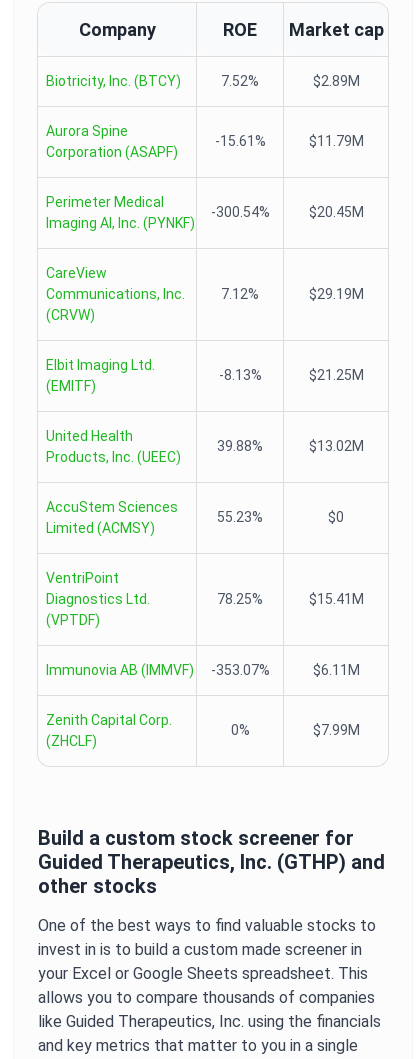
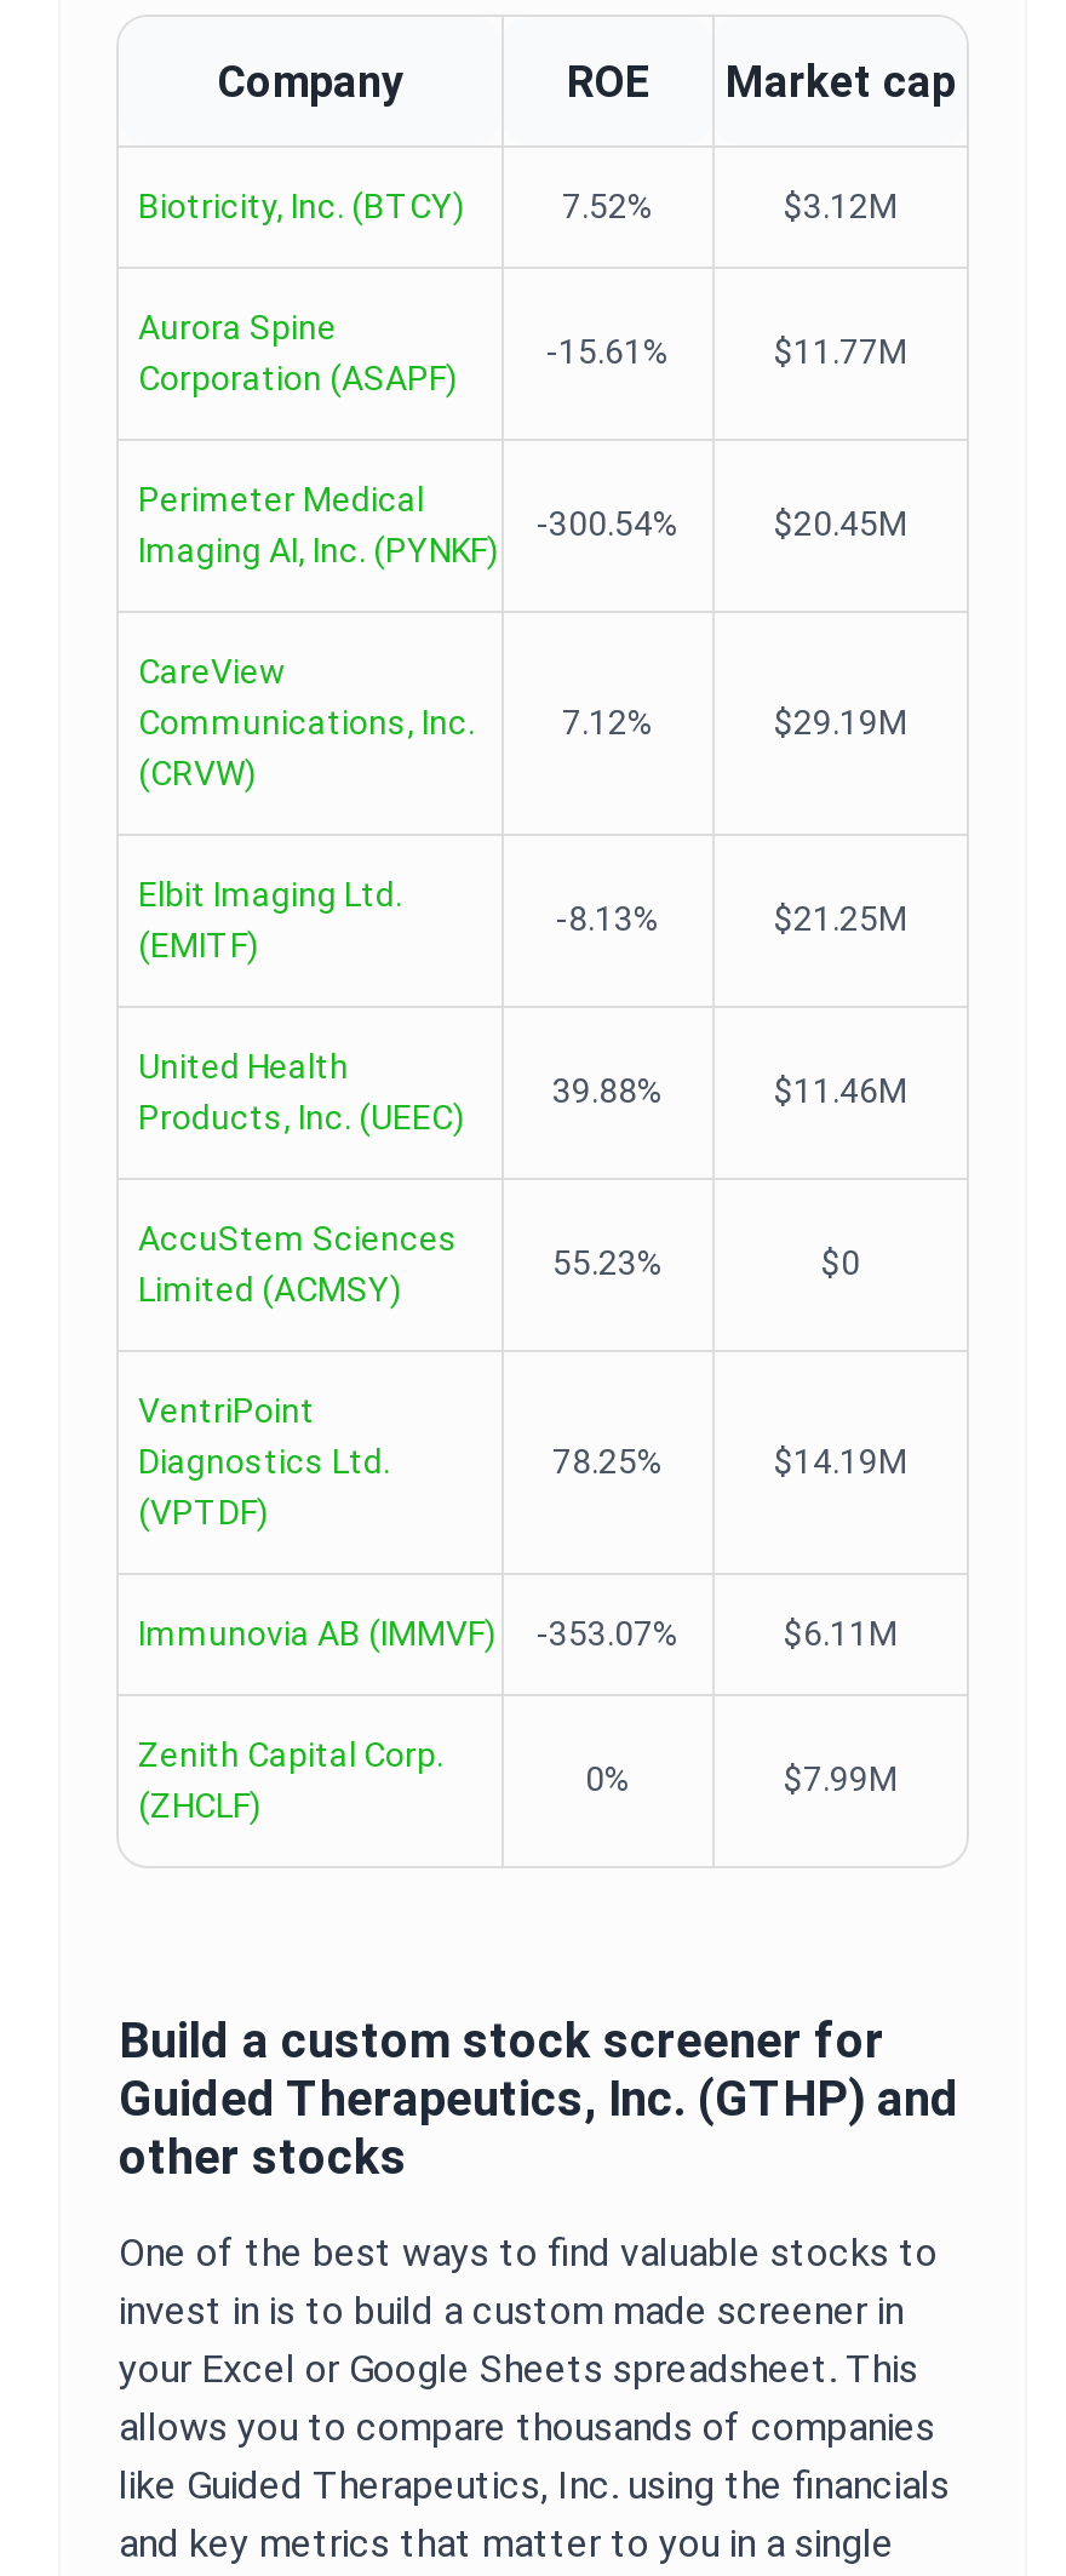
[312,73,359,89] $2.89M -> [784,187,898,225] $3.12M
[308,133,363,149] $11.79M -> [774,332,907,371] $11.77M
[308,438,363,454] $13.02M -> [774,1071,907,1110] $11.46M
[308,591,363,607] $15.41M -> [774,1442,907,1481] $14.19M

